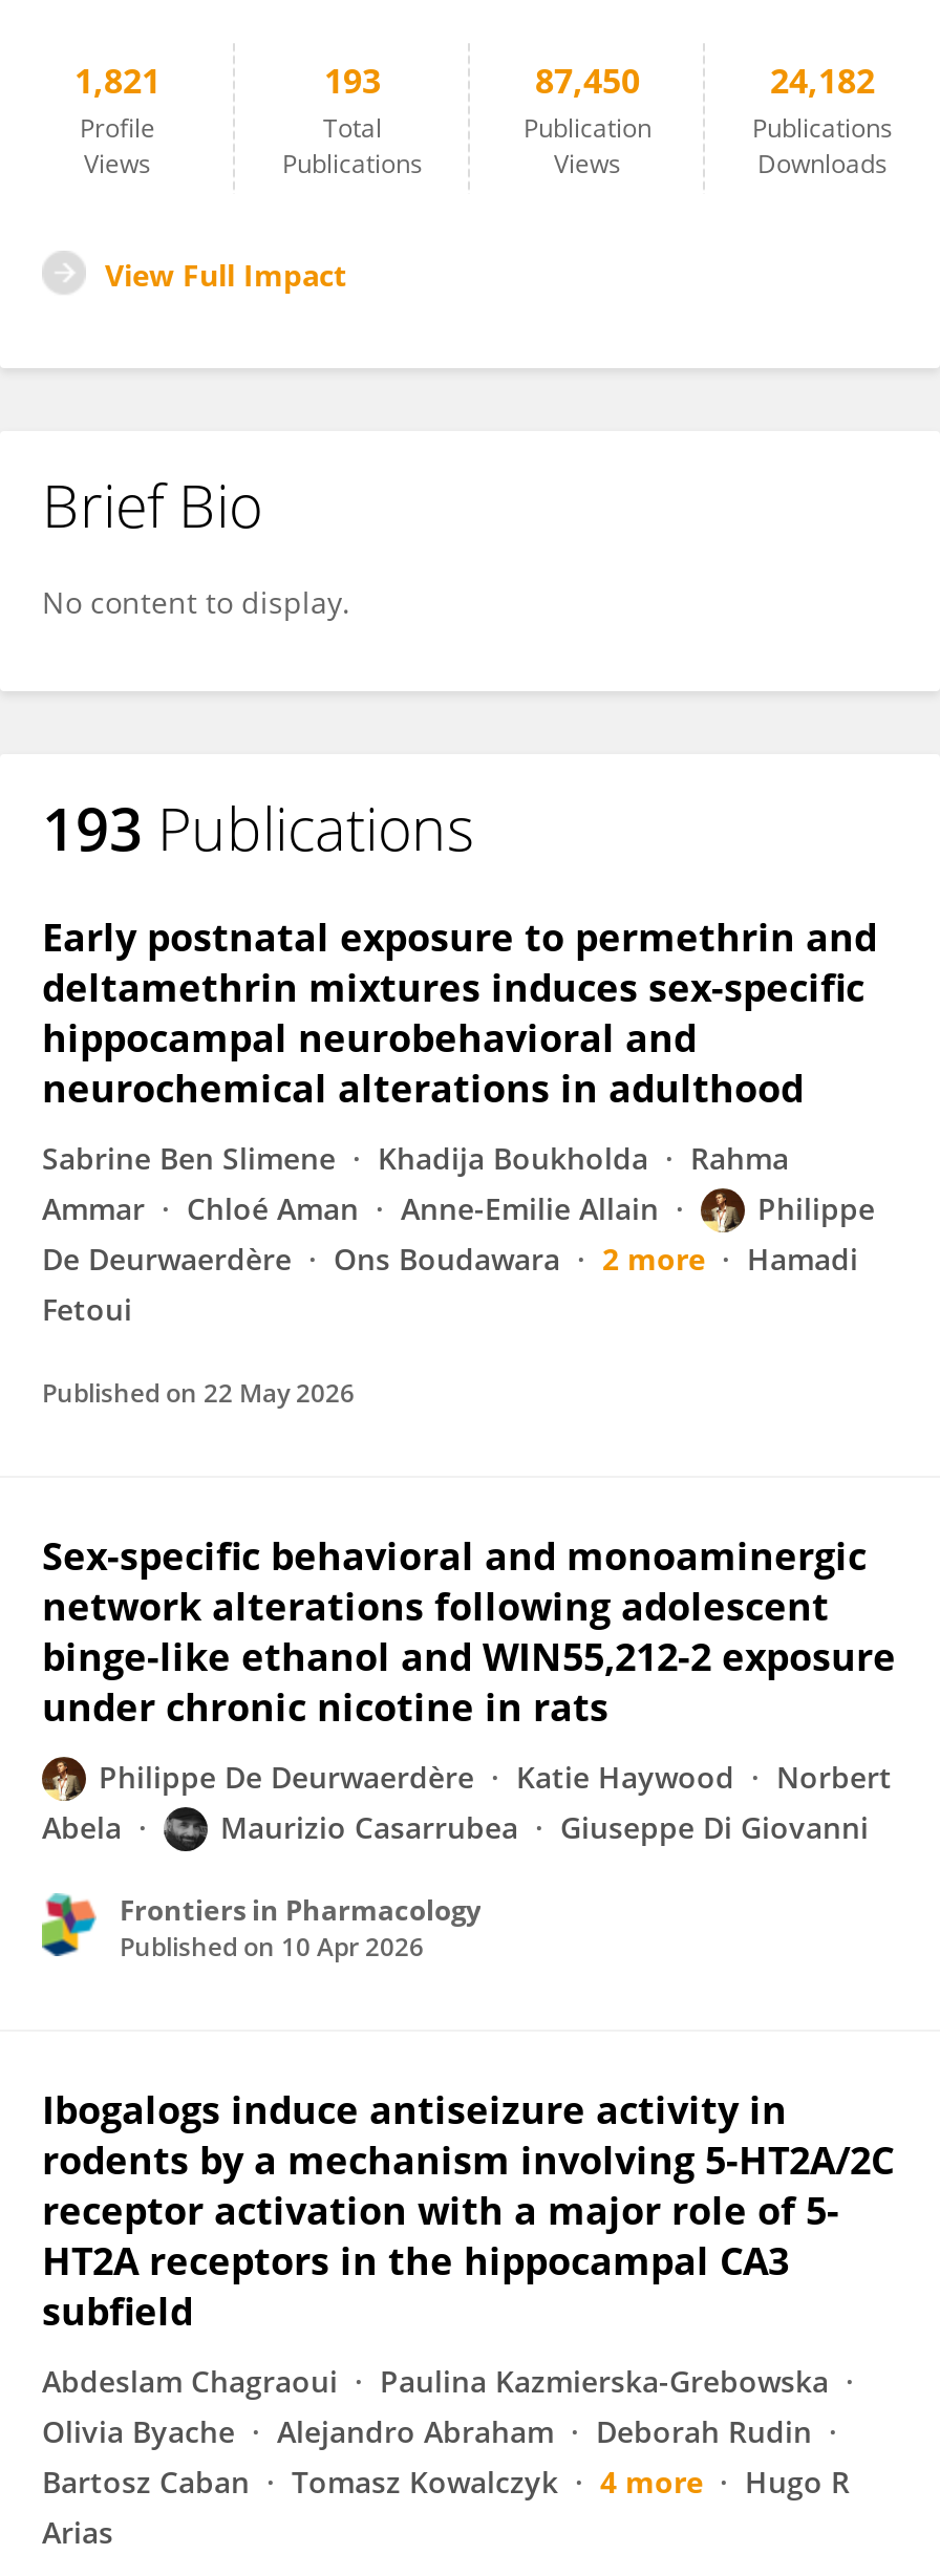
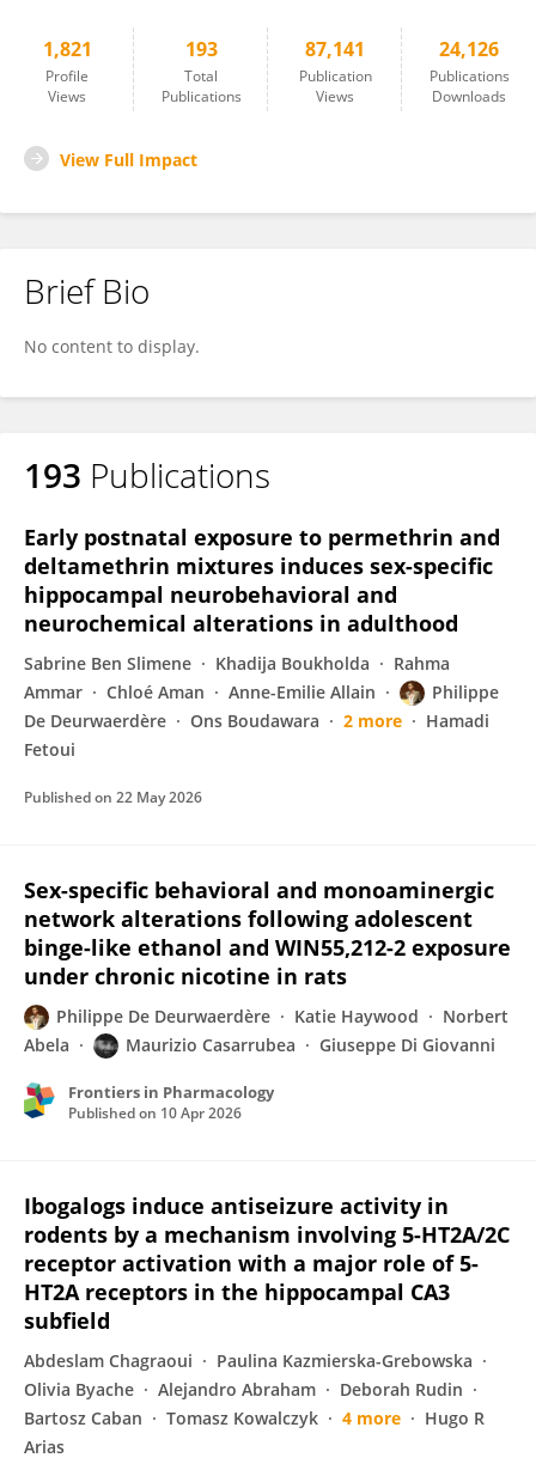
[535,58,640,104] 87,450 -> [305,36,365,62] 87,141
[770,58,875,104] 24,182 -> [439,36,499,62] 24,126

